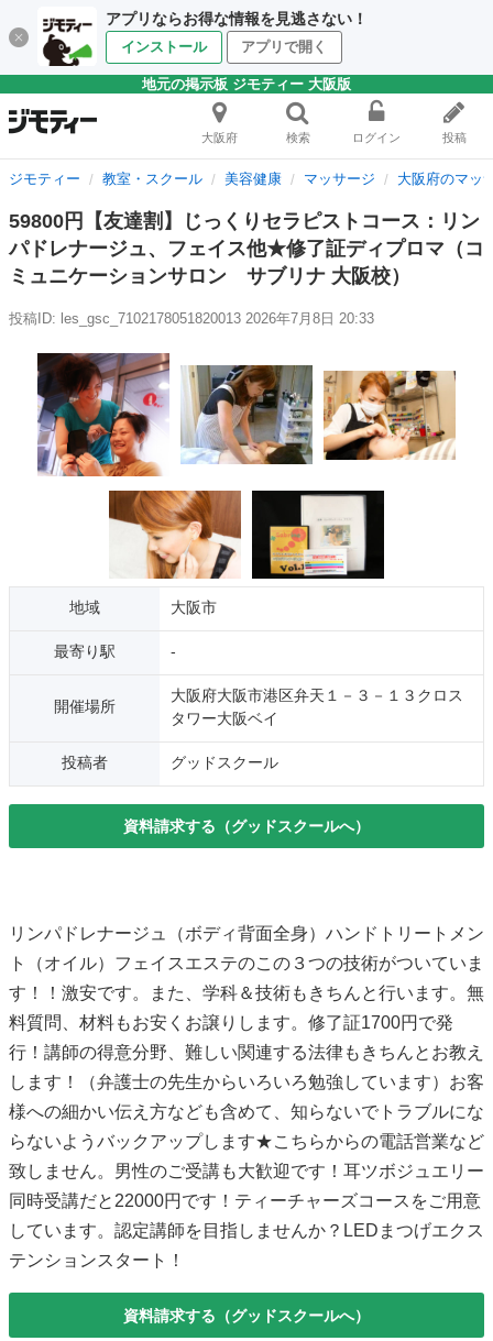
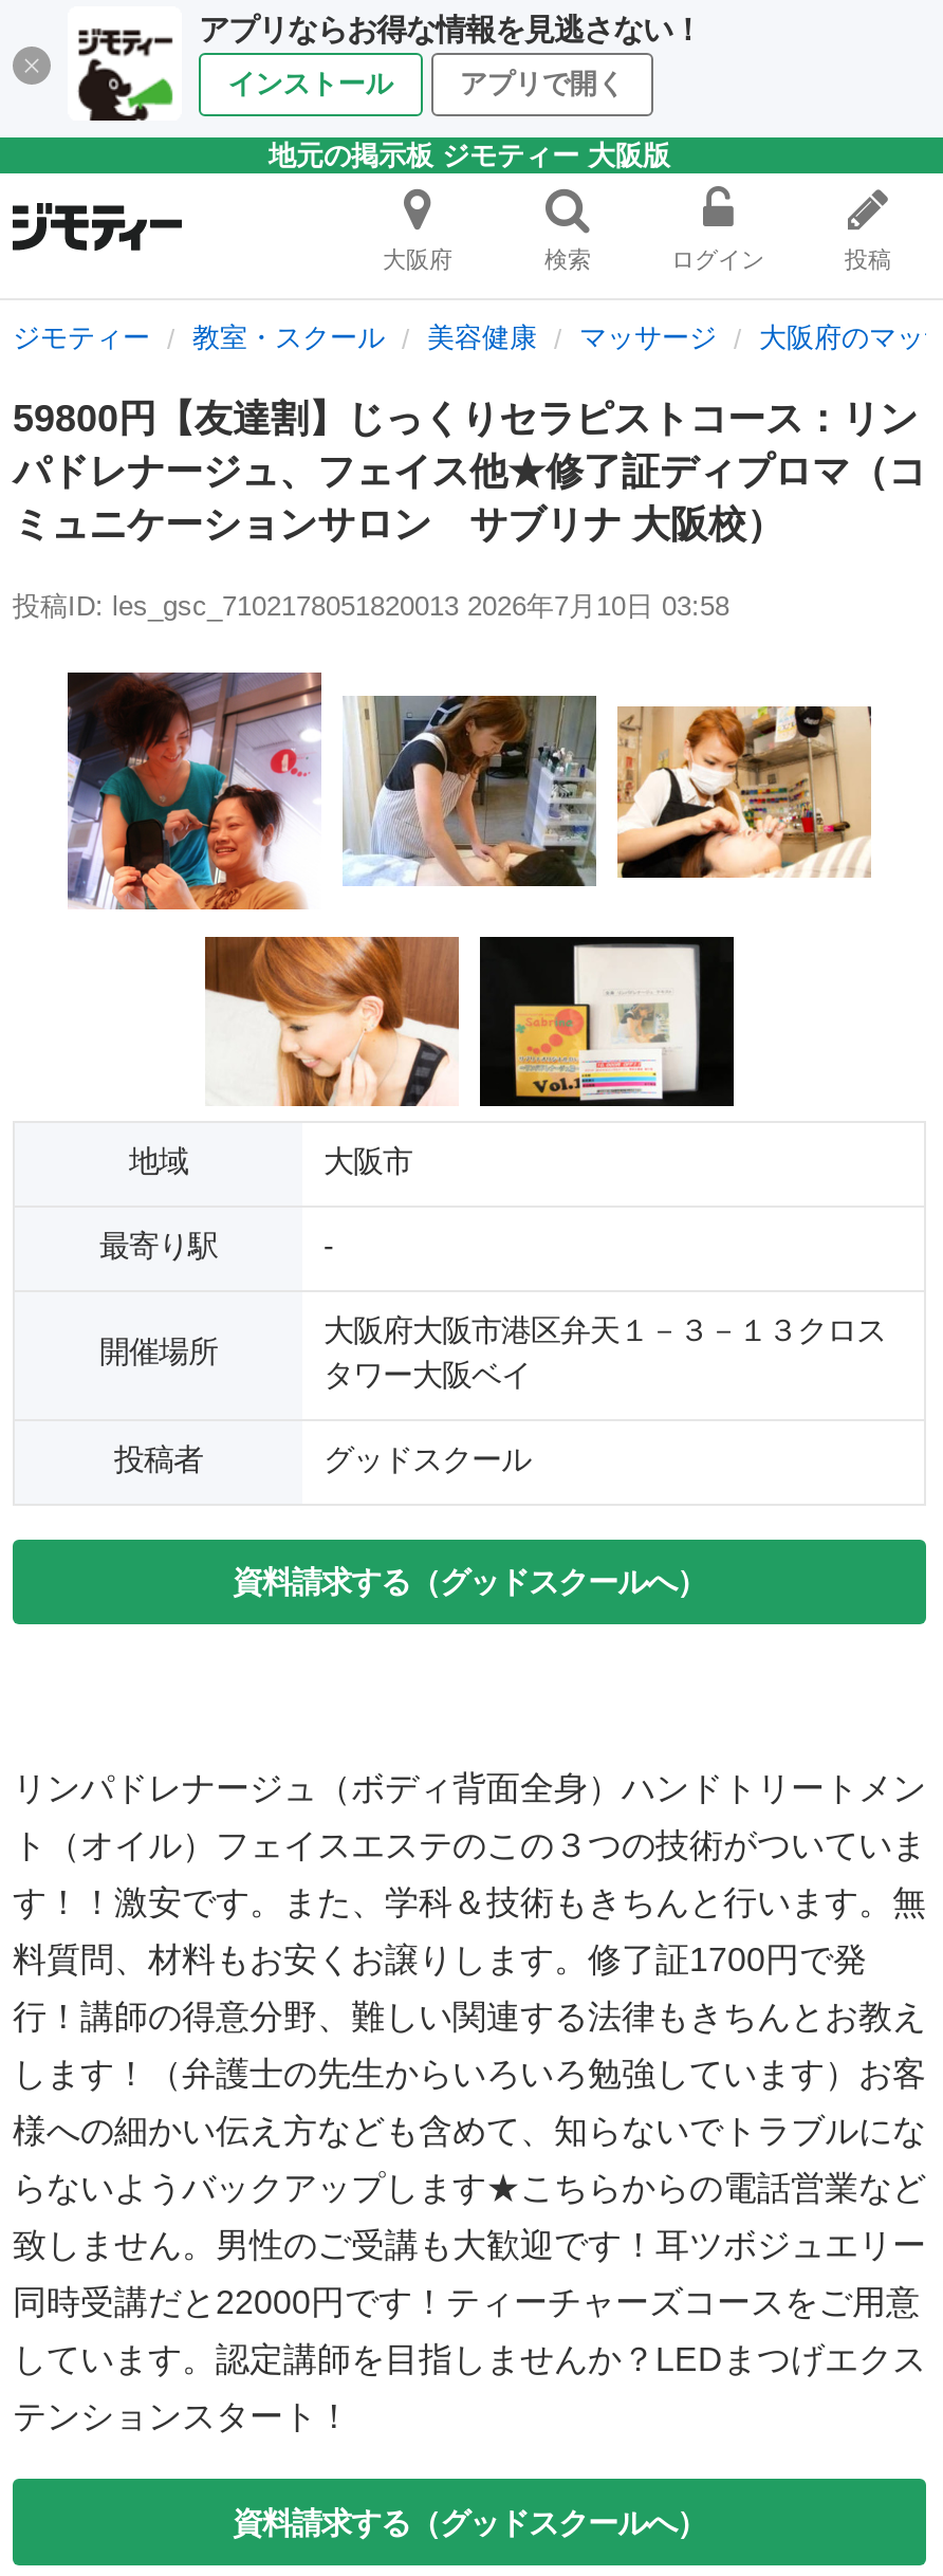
[9,310,374,327] 投稿ID: les_gsc_7102178051820013 2026年7月8日 20:33 -> [13,590,729,622] 投稿ID: les_gsc_7102178051820013 2026年7月10日 03:58

